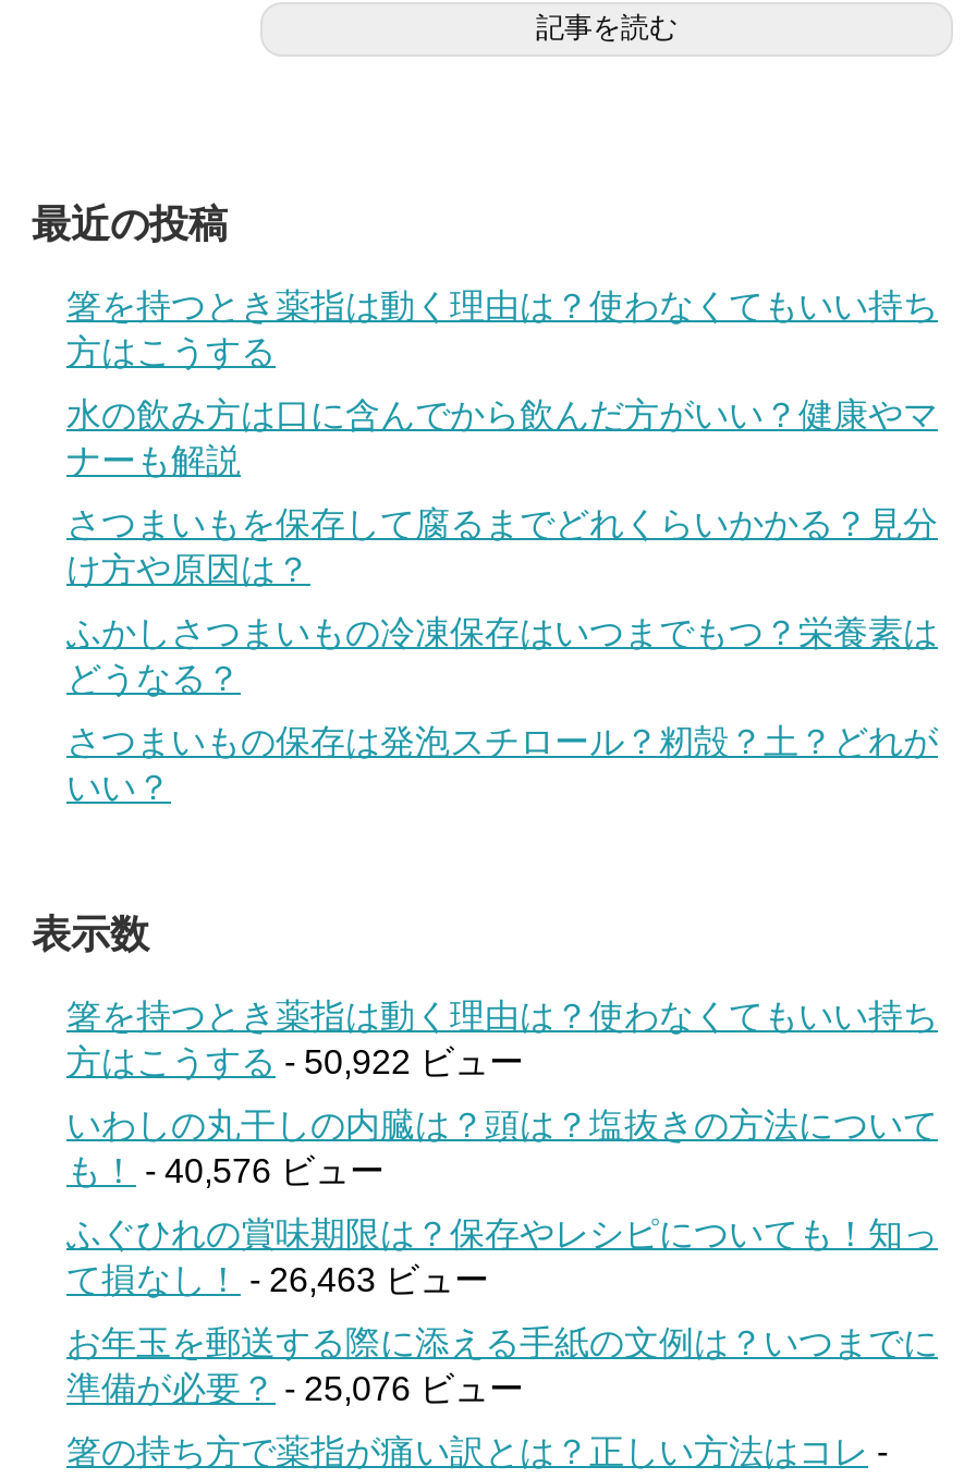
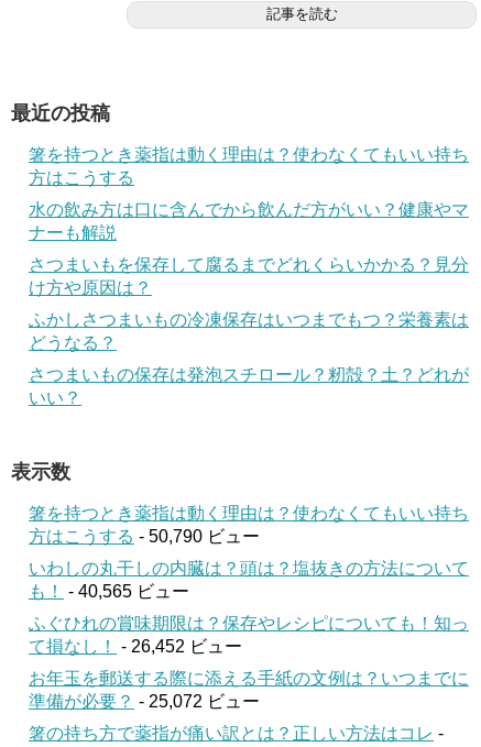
[66,1044,524,1081] 方はこうする- 50,922 ビュー -> [29,527,260,546] 方はこうする- 50,790 ビュー
[66,1153,385,1190] も！- 40,576 ビュー -> [29,582,189,601] も！- 40,565 ビュー
[66,1262,489,1299] て損なし！- 26,463 ビュー -> [29,637,242,656] て損なし！- 26,452 ビュー
[66,1371,524,1408] 準備が必要？- 25,076 ビュー -> [29,692,260,711] 準備が必要？- 25,072 ビュー

